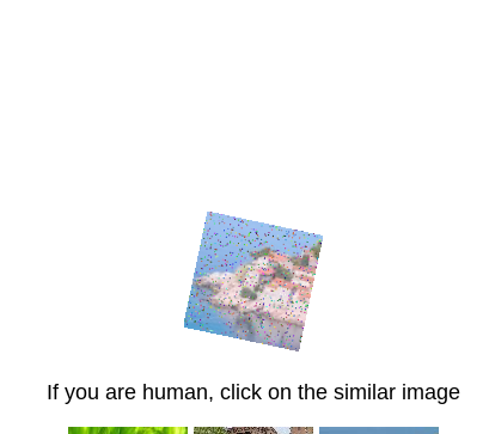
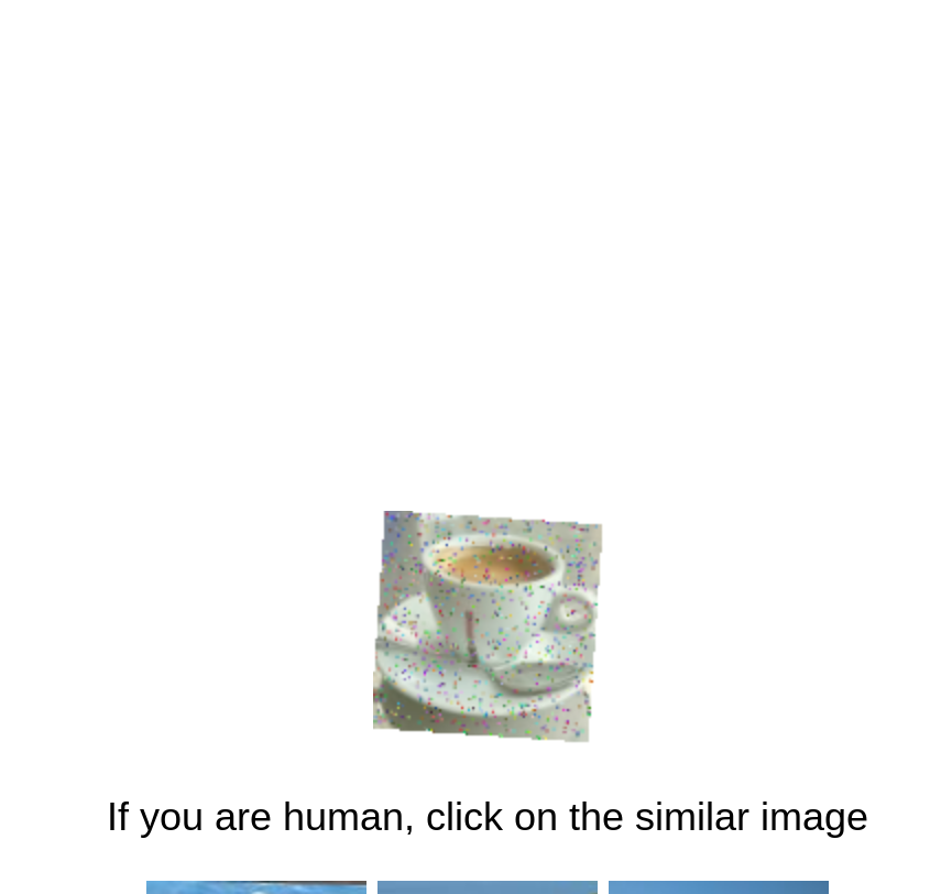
[183,210,324,352] [image] -> [360,498,613,744] [image]

